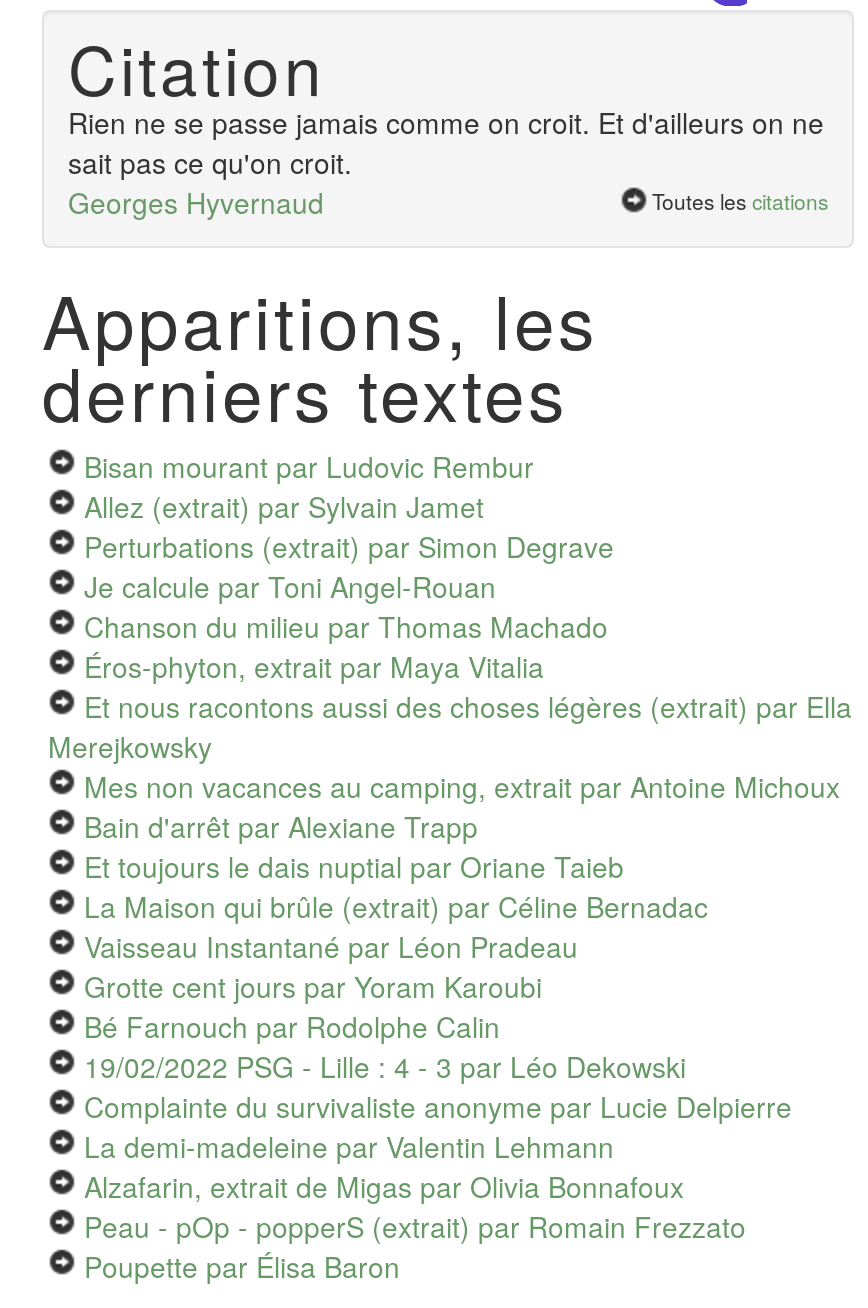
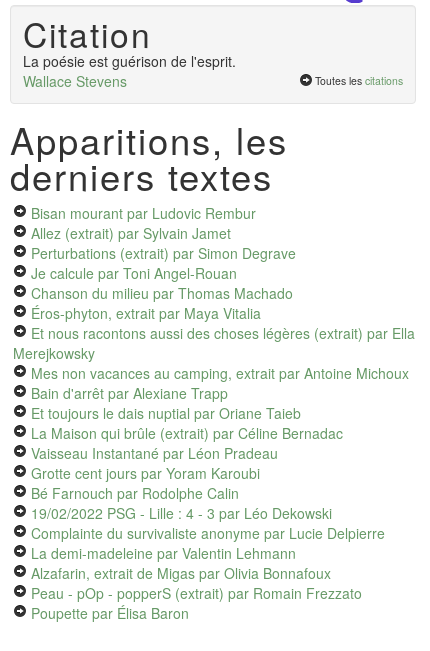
[68,101,824,221] Rien ne se passe jamais comme on croit. Et d'ailleurs on ne | sait pas ce qu'on croit. | Georges Hyvernaud -> [23,51,236,91] La poésie est guérison de l'esprit. | Wallace Stevens

